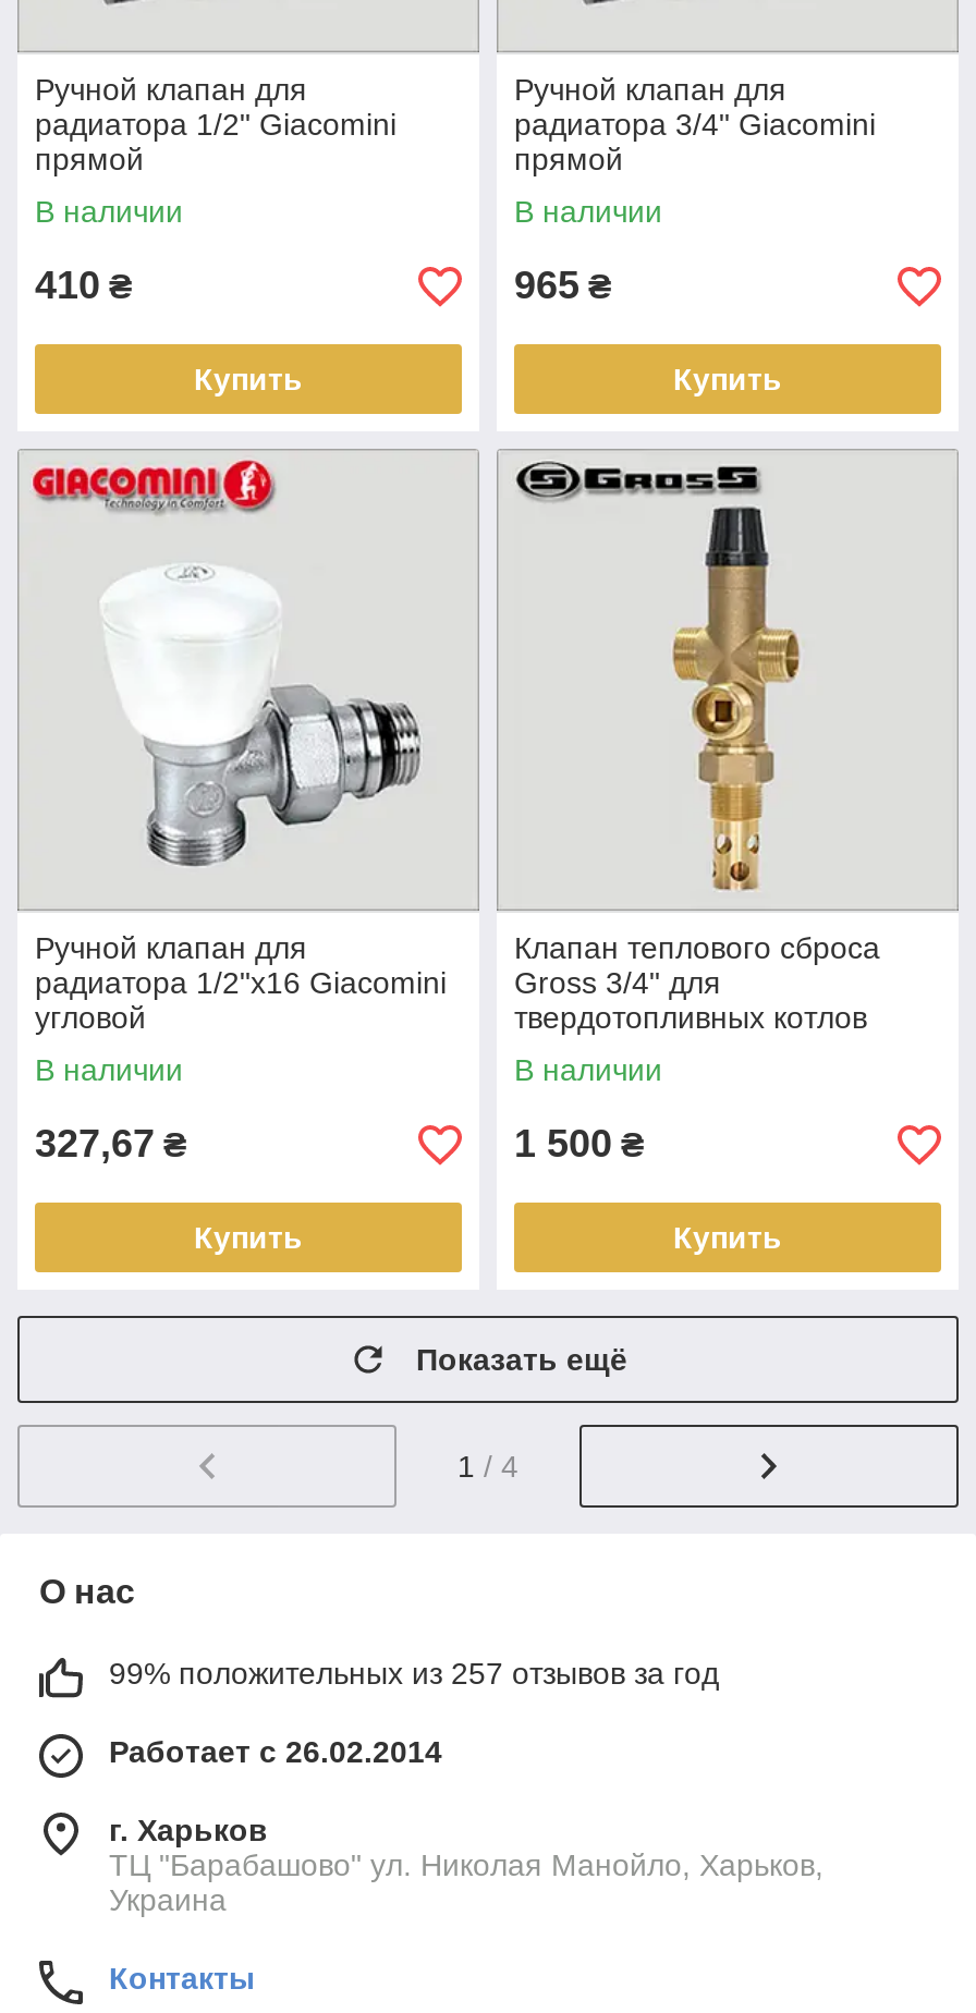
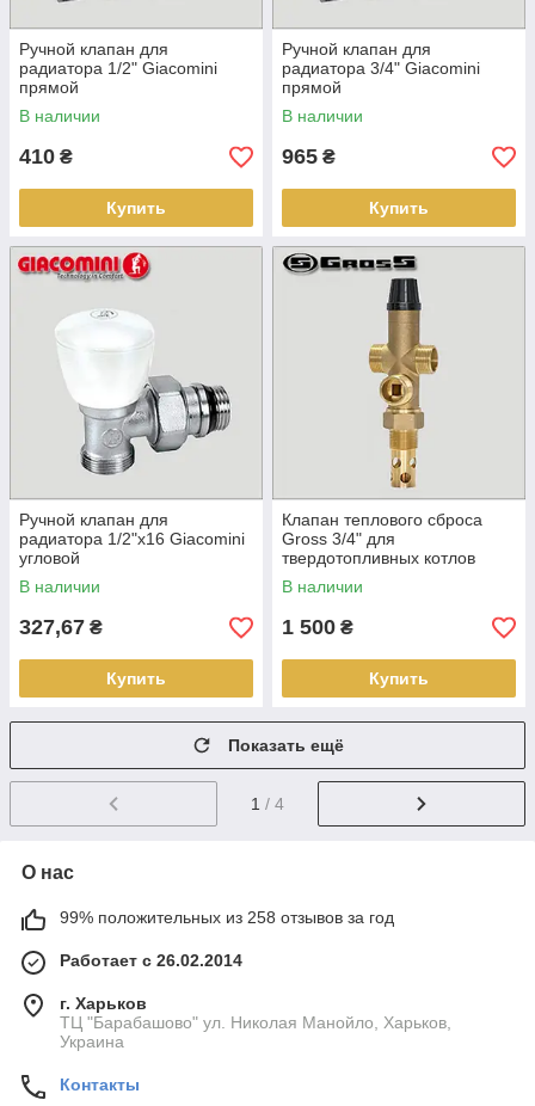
[109,1656,719,1691] 99% положительных из 257 отзывов за год -> [60,908,394,927] 99% положительных из 258 отзывов за год

